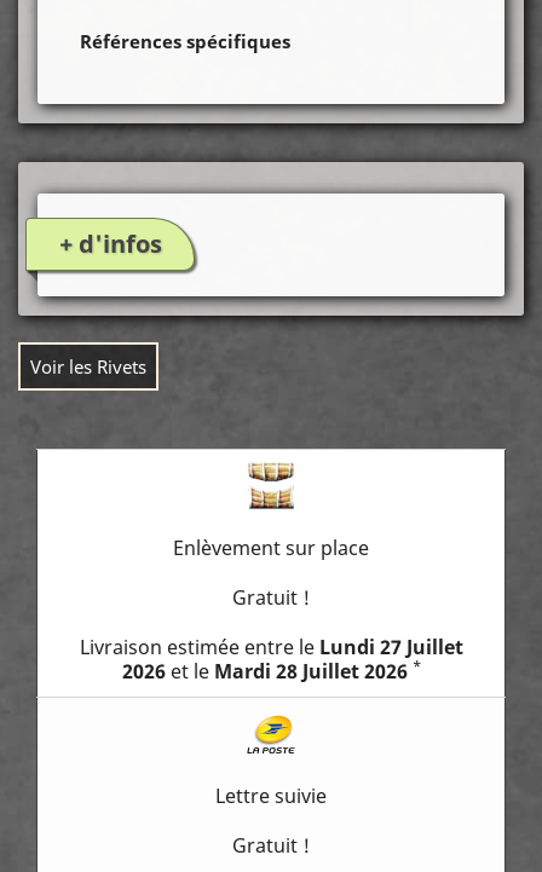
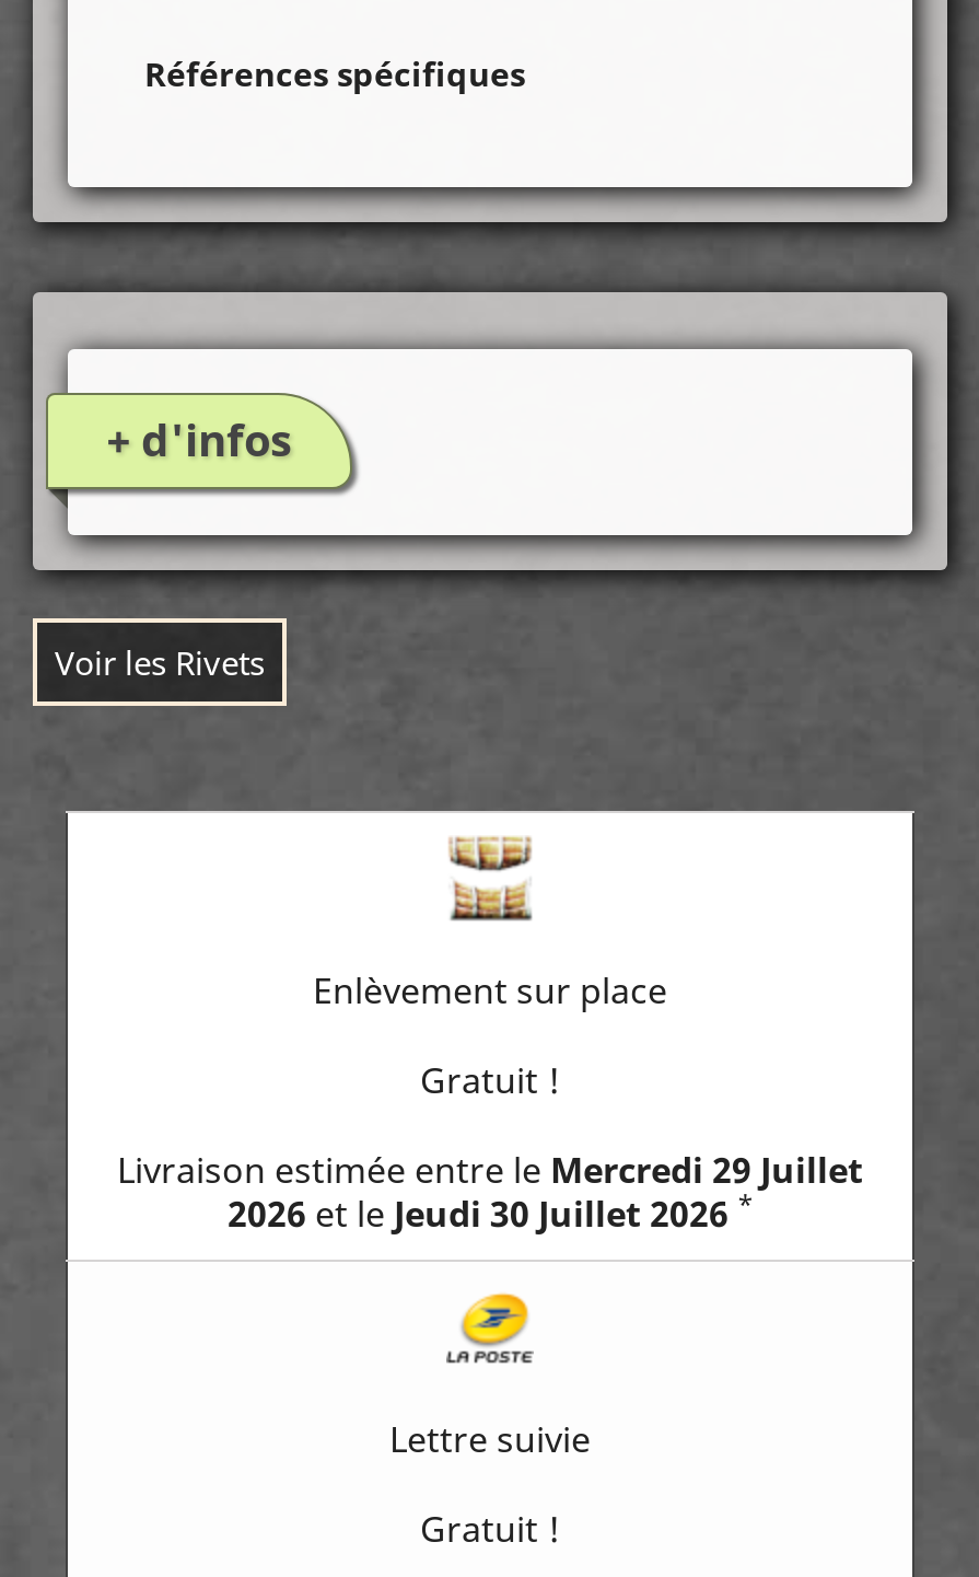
[79,634,463,661] Livraison estimée entre le Lundi 27 Juillet -> [117,1146,863,1195] Livraison estimée entre le Mercredi 29 Juillet
[122,656,420,685] 2026 et le Mardi 28 Juillet 2026 * -> [228,1186,753,1238] 2026 et le Jeudi 30 Juillet 2026 *

